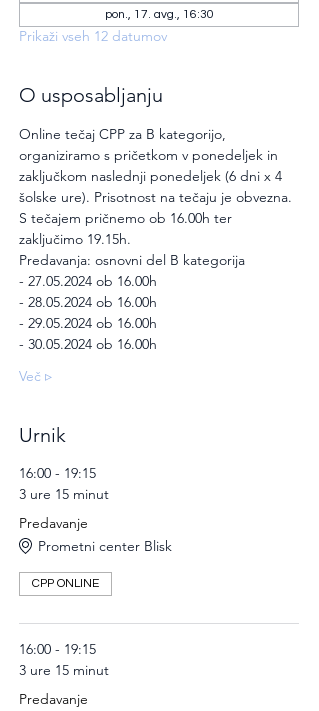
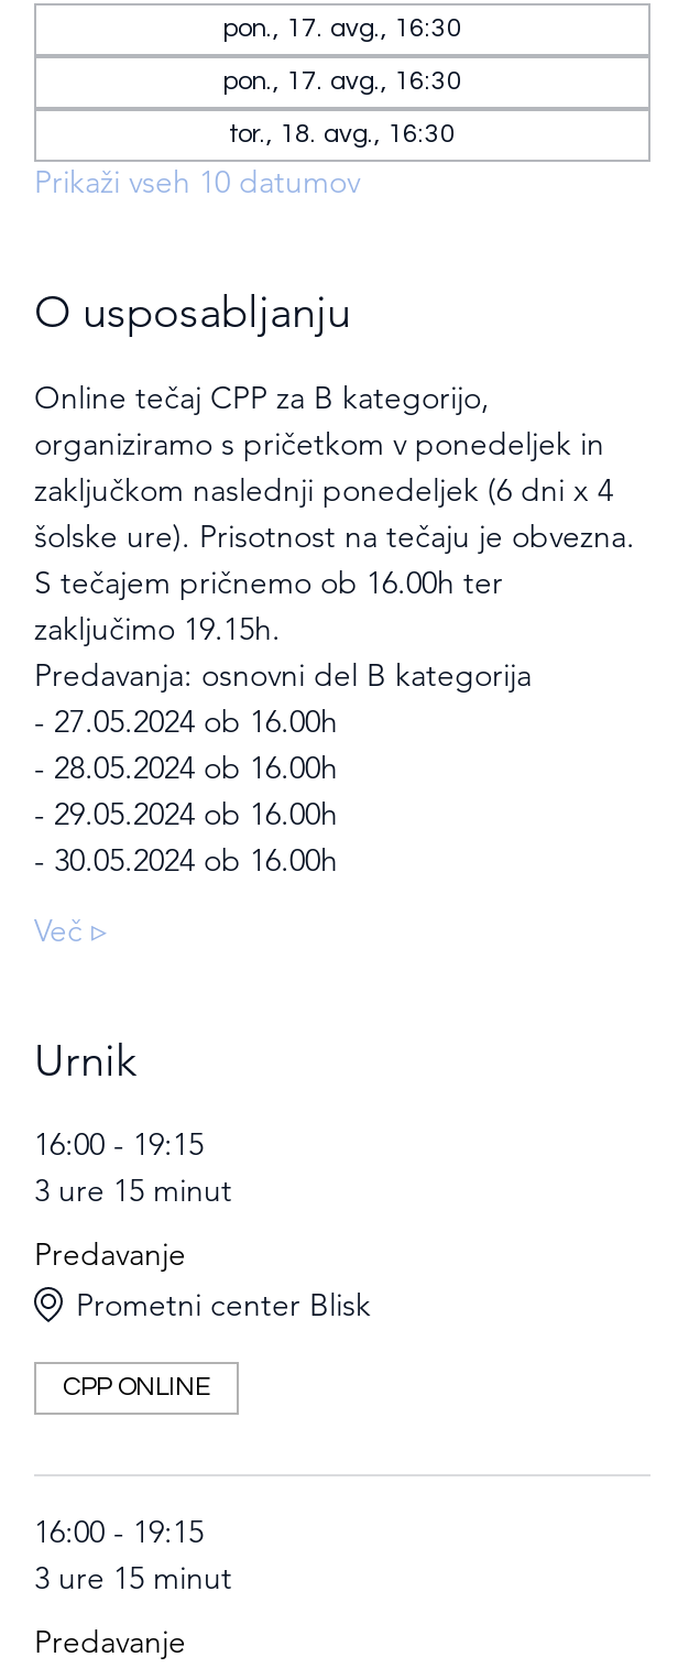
[19,27,167,45] Prikaži vseh 12 datumov -> [34,67,462,201] pon., 17. avg., 16:30 | tor., 18. avg., 16:30 | Prikaži vseh 10 datumov

